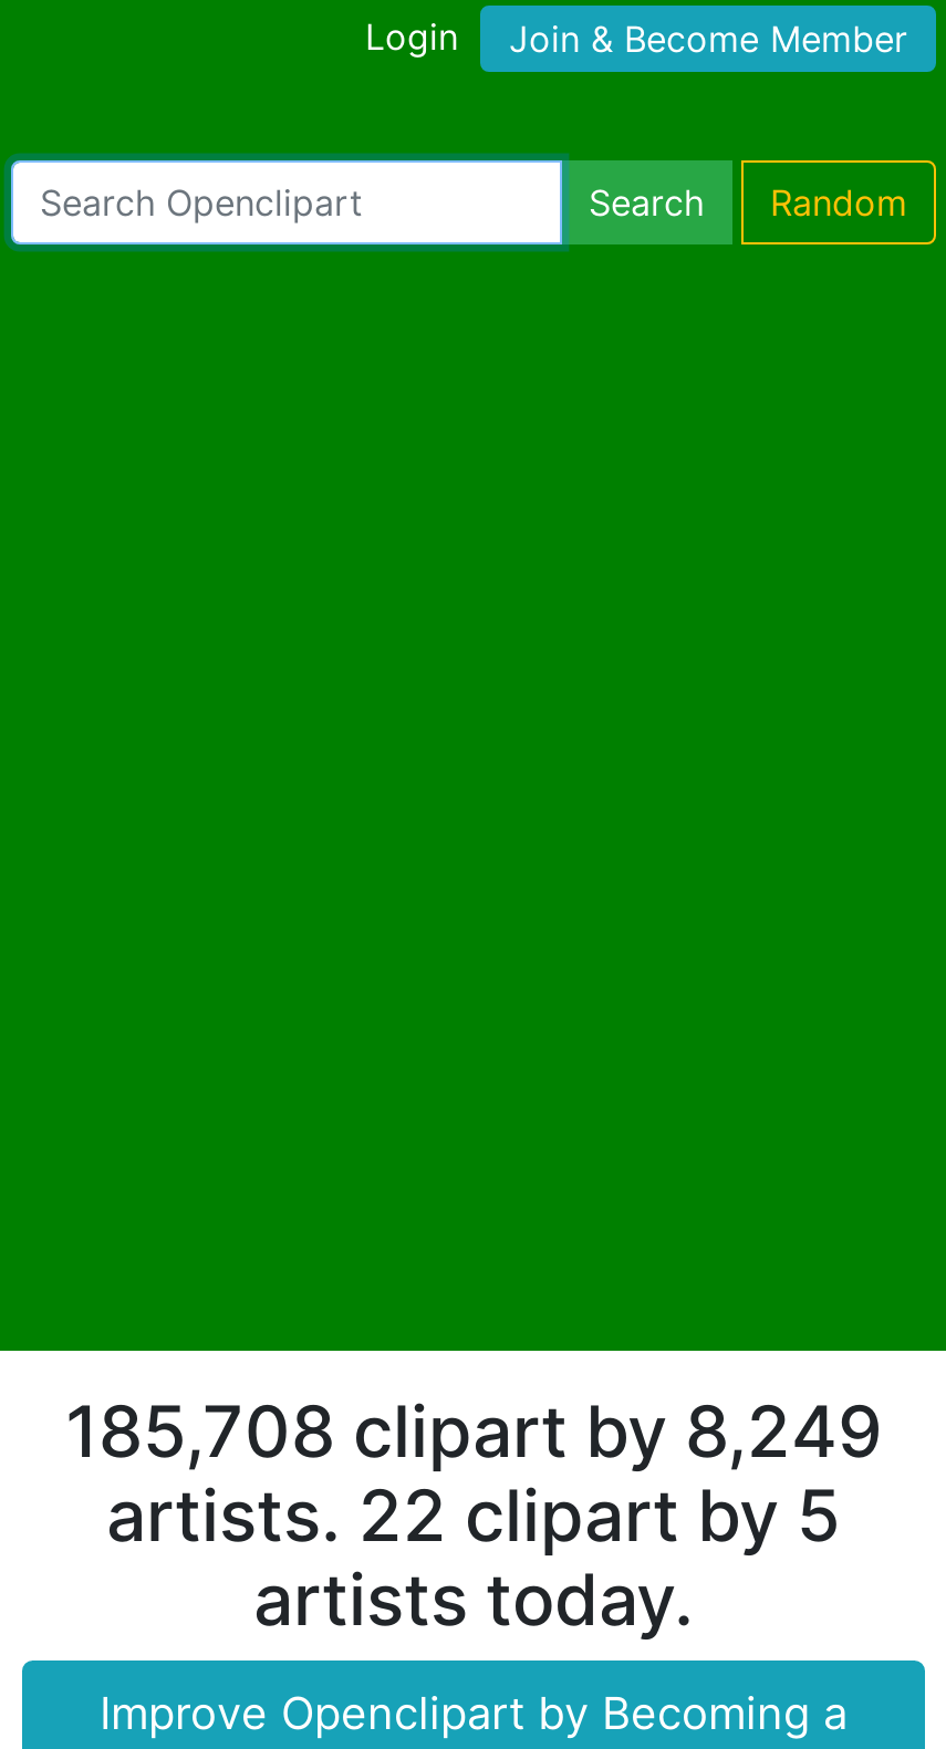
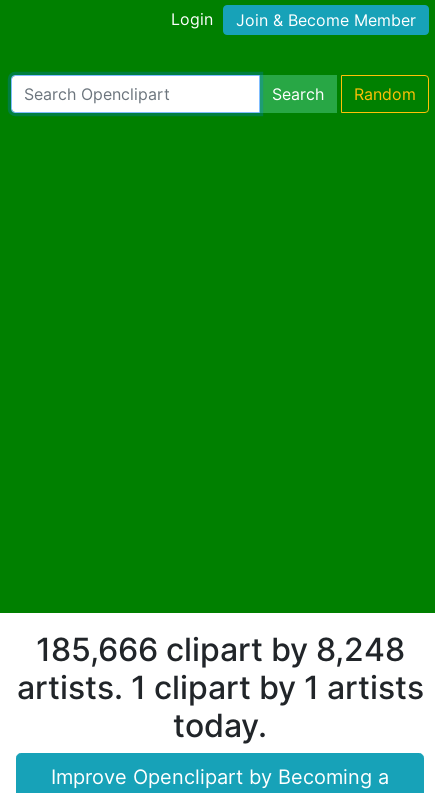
[65,1387,882,1642] 185,708 clipart by 8,249 | artists. 22 clipart by 5 | artists today. -> [16,629,423,744] 185,666 clipart by 8,248 | artists. 1 clipart by 1 artists | today.

